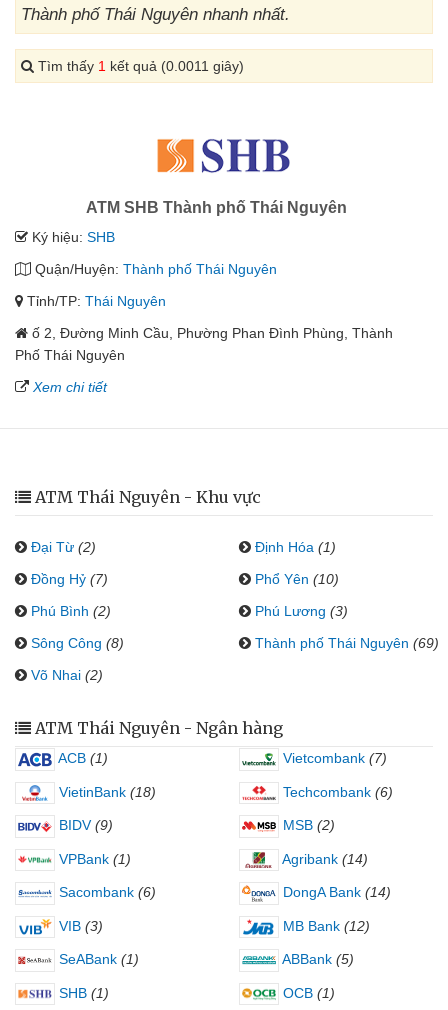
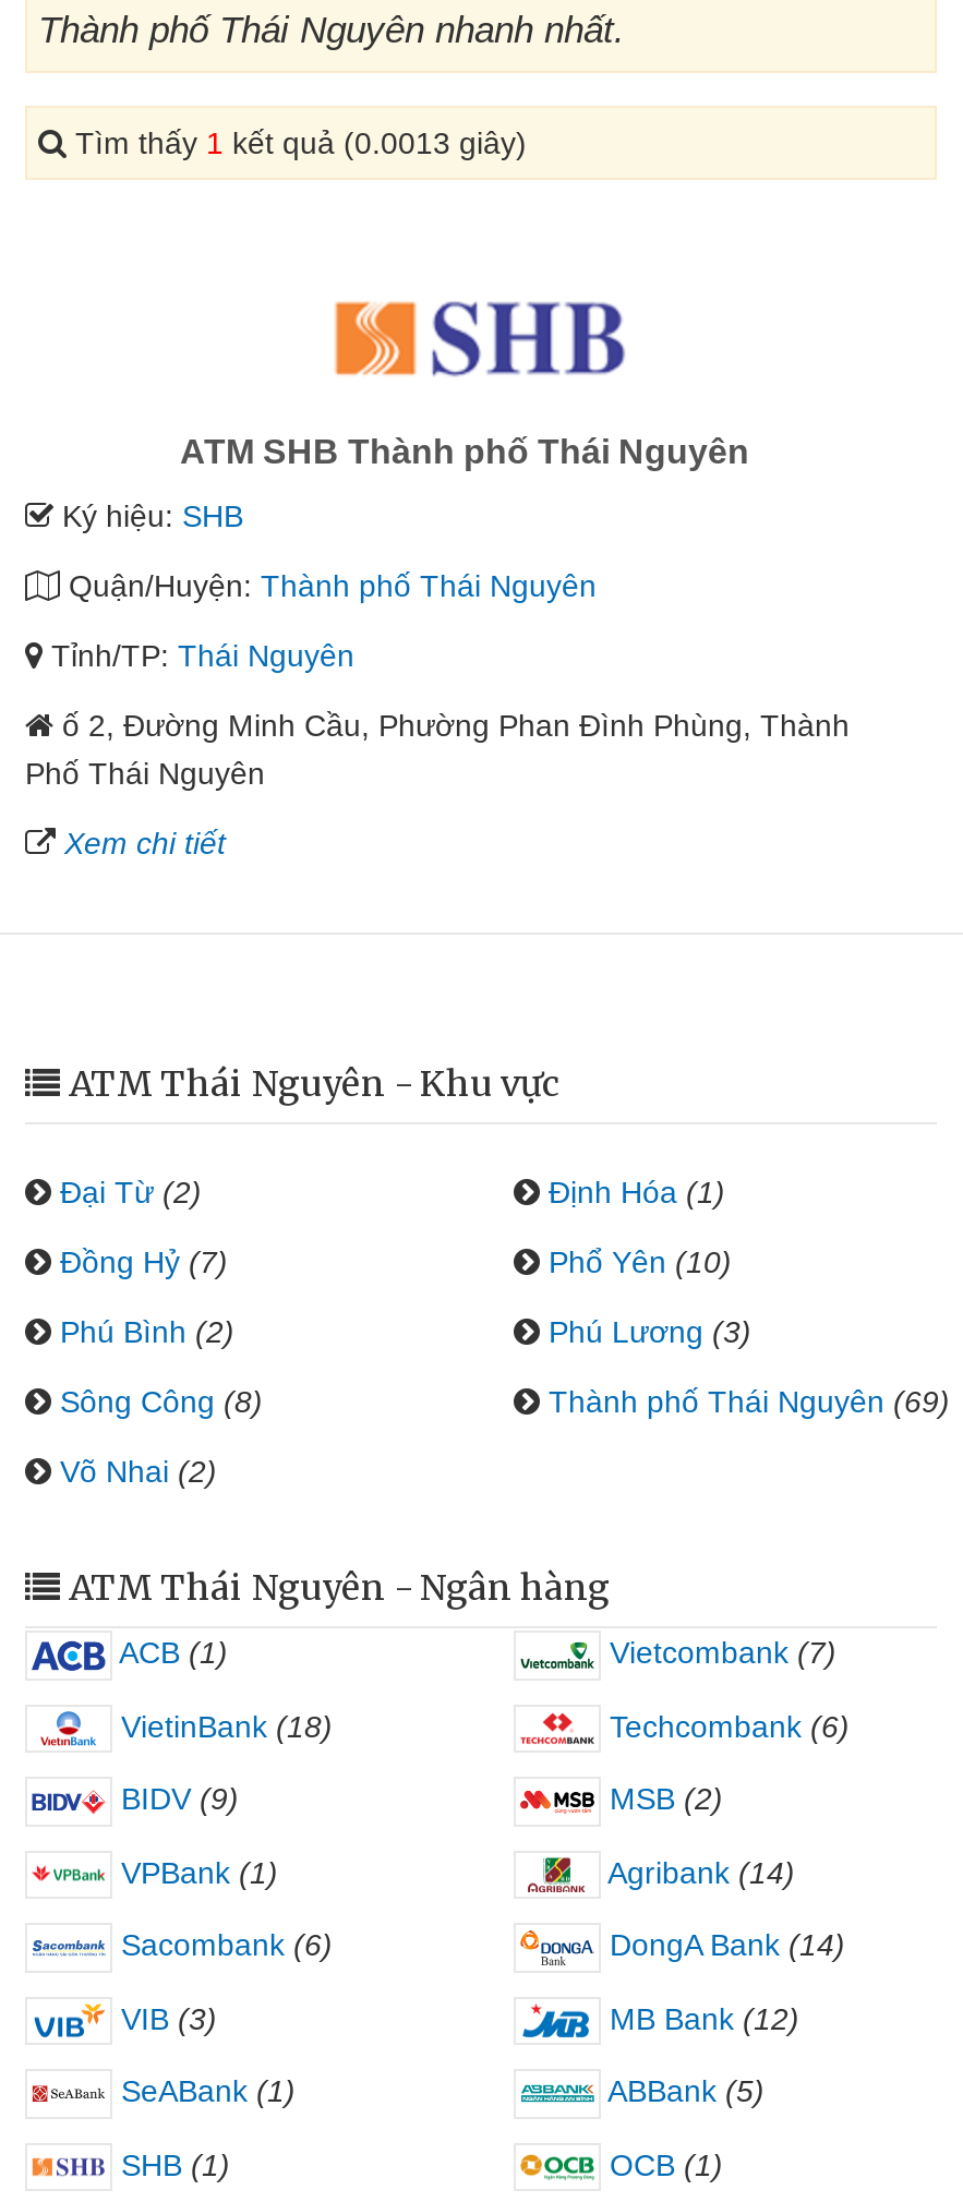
[34,58,244,74] Tìm thấy 1 kết quả (0.0011 giây) -> [67,125,527,160] Tìm thấy 1 kết quả (0.0013 giây)

